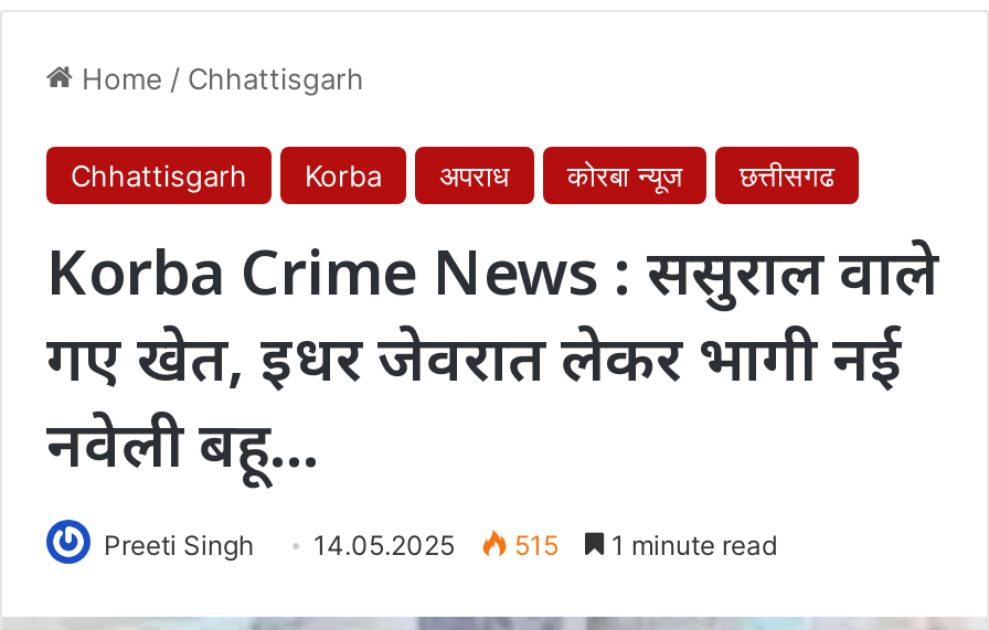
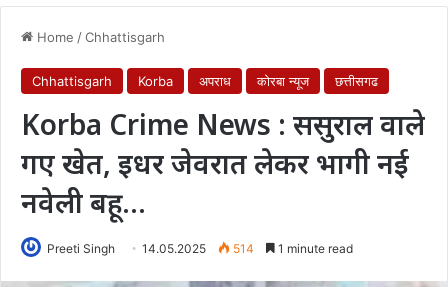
[104,528,777,561] Preeti Singh 14.05.2025 515 1 minute read -> [47,241,353,256] Preeti Singh 14.05.2025 514 1 minute read

